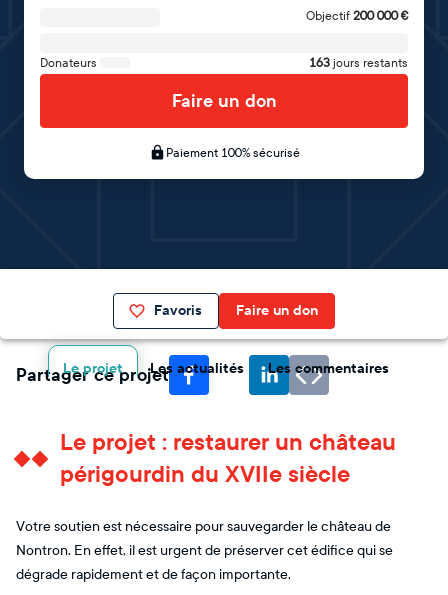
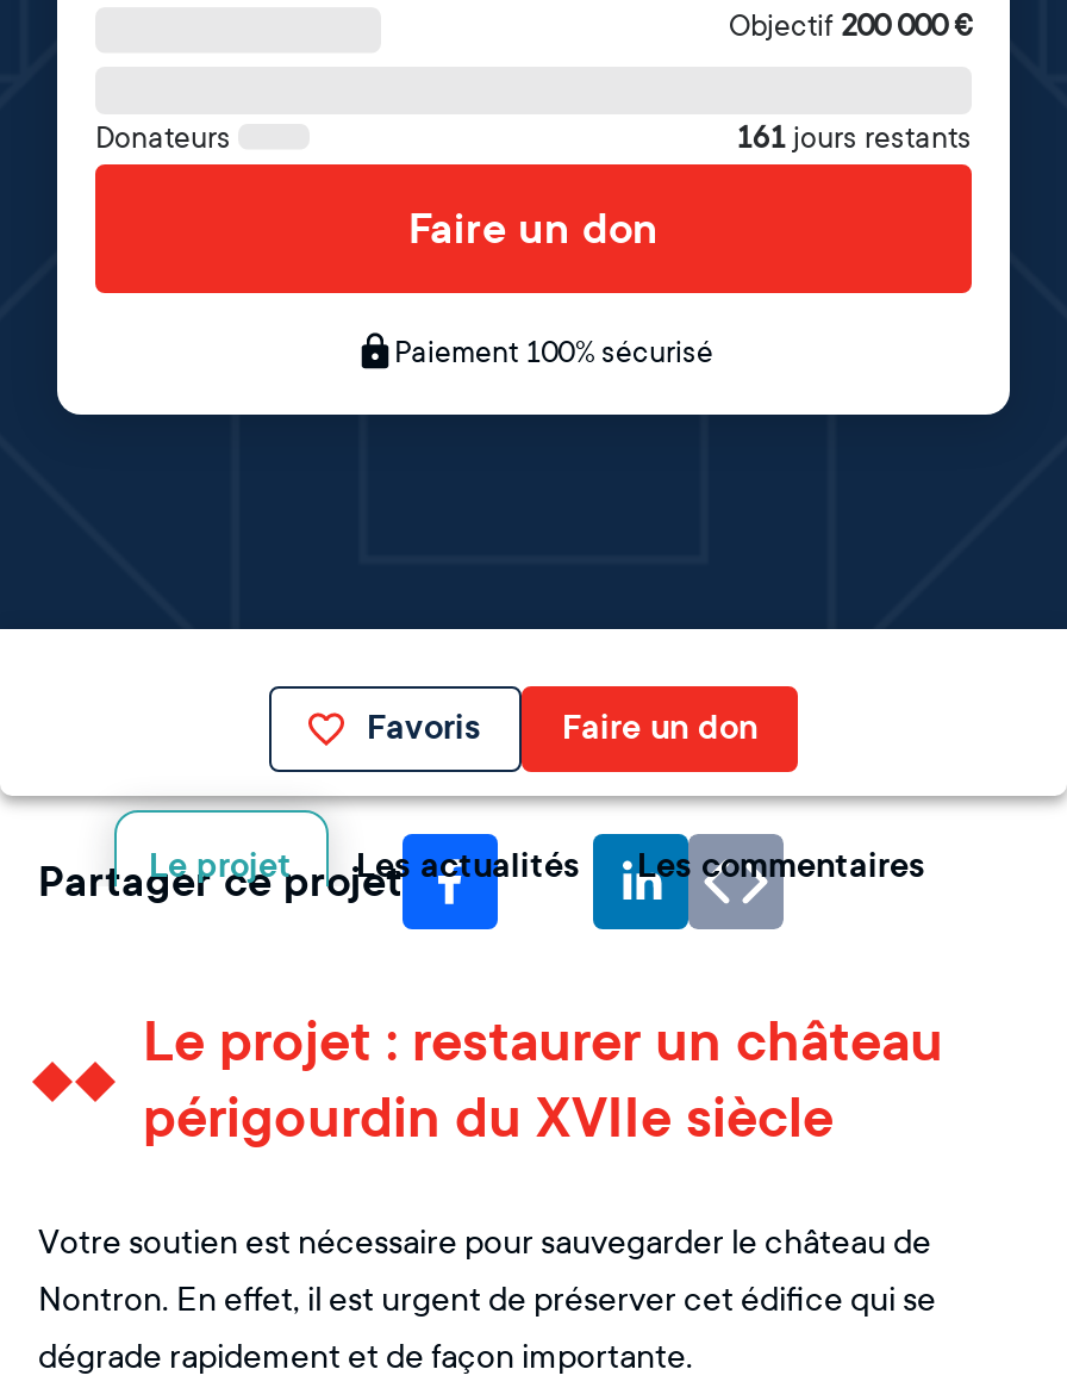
[309,56,408,70] 163 jours restants -> [736,121,972,155] 161 jours restants

